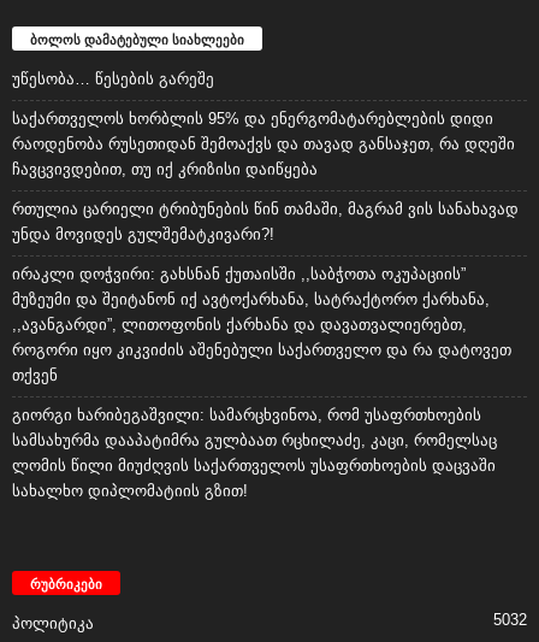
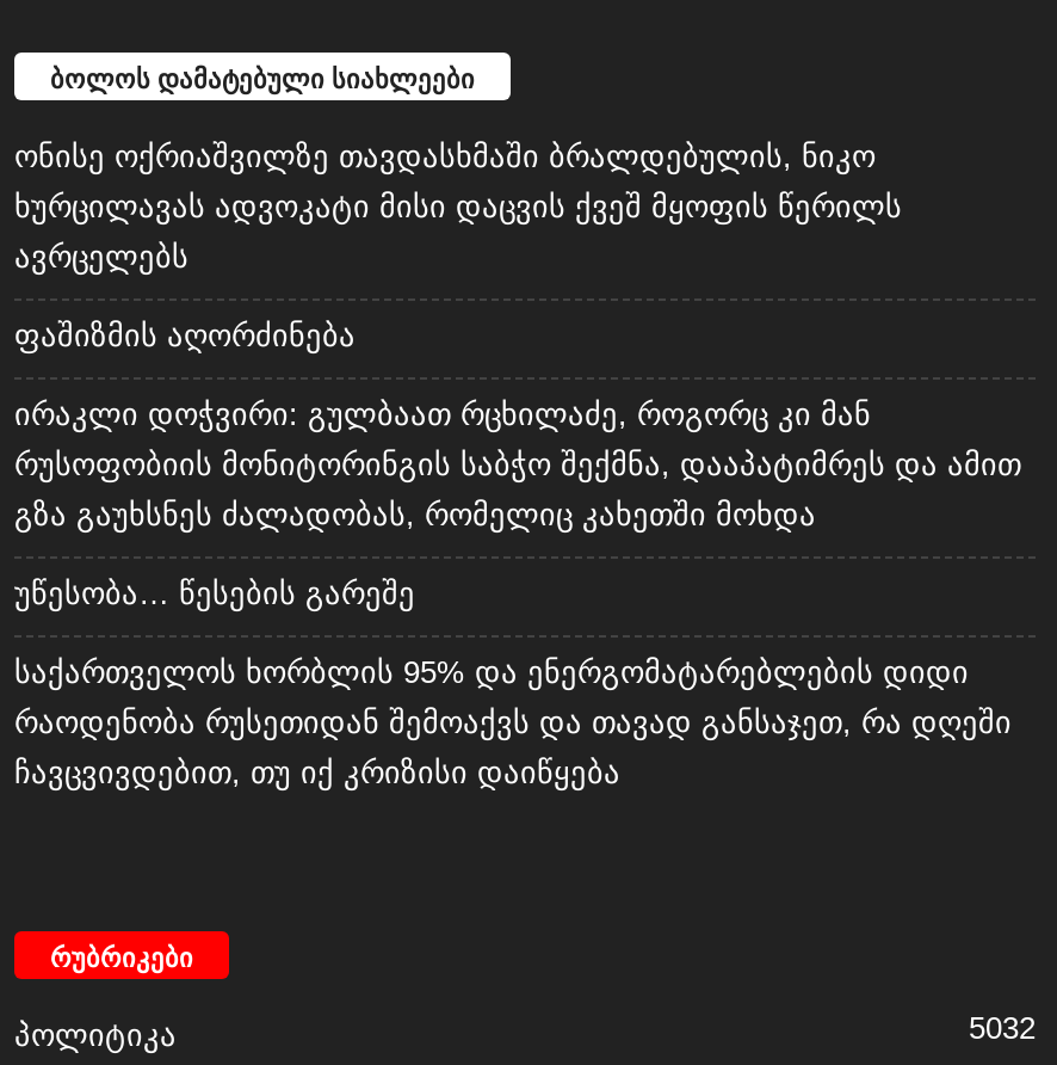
none -> [14,139,1021,533] ონისე ოქრიაშვილზე თავდასხმაში ბრალდებულის, ნიკო | ხურცილავას ადვოკატი მისი დაცვის ქვეშ მყოფის წერილს | ავრცელებს | ფაშიზმის აღორძინება | ირაკლი დოჭვირი: გულბაათ რცხილაძე, როგორც კი მან | რუსოფობიის მონიტორინგის საბჭო შექმნა, დააპატიმრეს და ამით | გზა გაუხსნეს ძალადობას, რომელიც კახეთში მოხდა
moved [12,70,515,178] -> [14,576,1012,791]: უწესობა… წესების გარეშე | საქართველოს ხორბლის 95% და ენერგომატარებლების დიდი | რაოდენობა რუსეთიდან შემოაქვს და თავად განსაჯეთ, რა დღეში | ჩავცვივდებით, თუ იქ კრიზისი დაიწყება
[12,200,519,500] რთულია ცარიელი ტრიბუნების წინ თამაში, მაგრამ ვის სანახავად | უნდა მოვიდეს გულშემატკივარი?! | ირაკლი დოჭვირი: გახსნან ქუთაისში ,,საბჭოთა ოკუპაციის” | მუზეუმი და შეიტანონ იქ ავტოქარხანა, სატრაქტორო ქარხანა, | ,,ავანგარდი”, ლითოფონის ქარხანა და დავათვალიერებთ, | როგორი იყო კიკვიძის აშენებული საქართველო და რა დატოვეთ | თქვენ | გიორგი ხარიბეგაშვილი: სამარცხვინოა, რომ უსაფრთხოების | სამსახურმა დააპატიმრა გულბაათ რცხილაძე, კაცი, რომელსაც | ლომის წილი მიუძღვის საქართველოს უსაფრთხოების დაცვაში | სახალხო დიპლომატიის გზით! -> none

